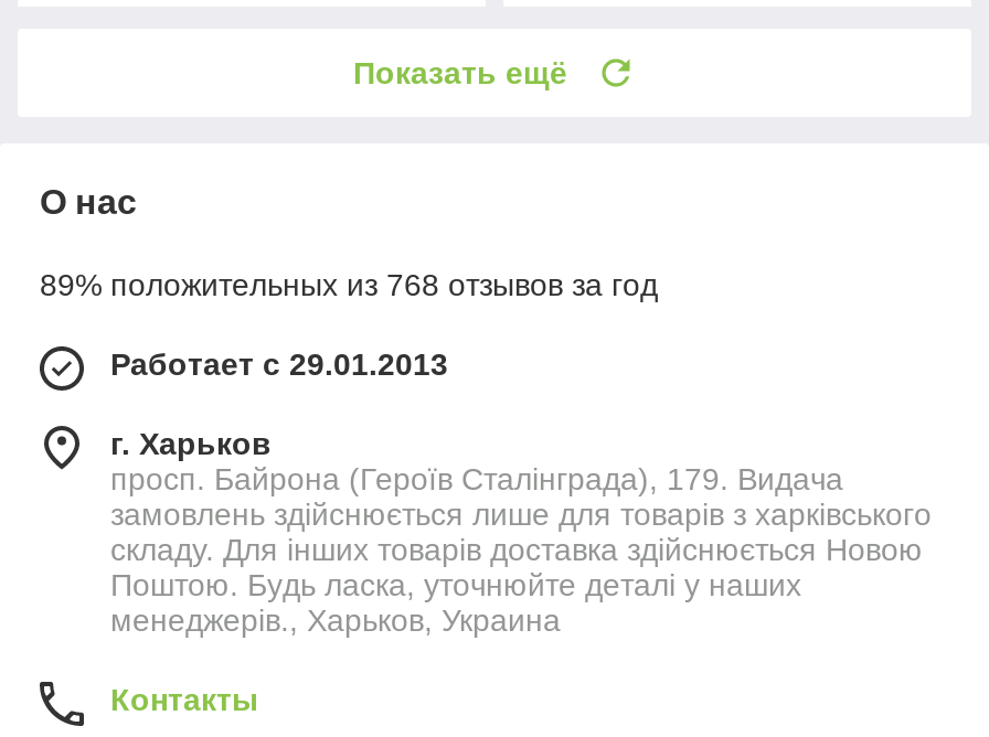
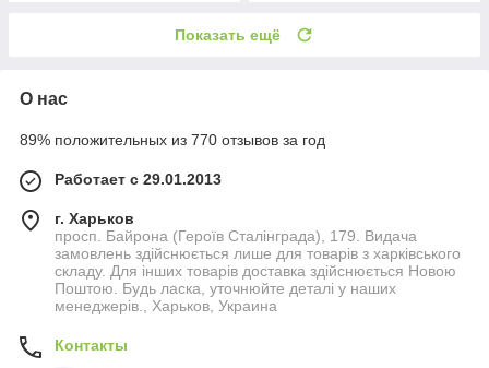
[40,267,658,302] 89% положительных из 768 отзывов за год -> [20,131,325,148] 89% положительных из 770 отзывов за год

